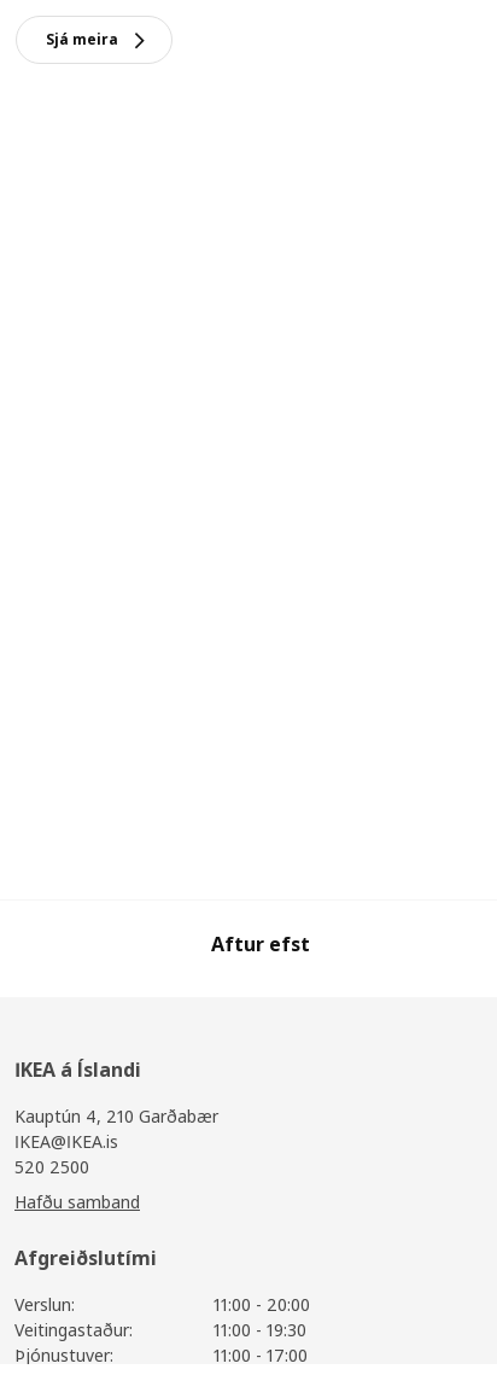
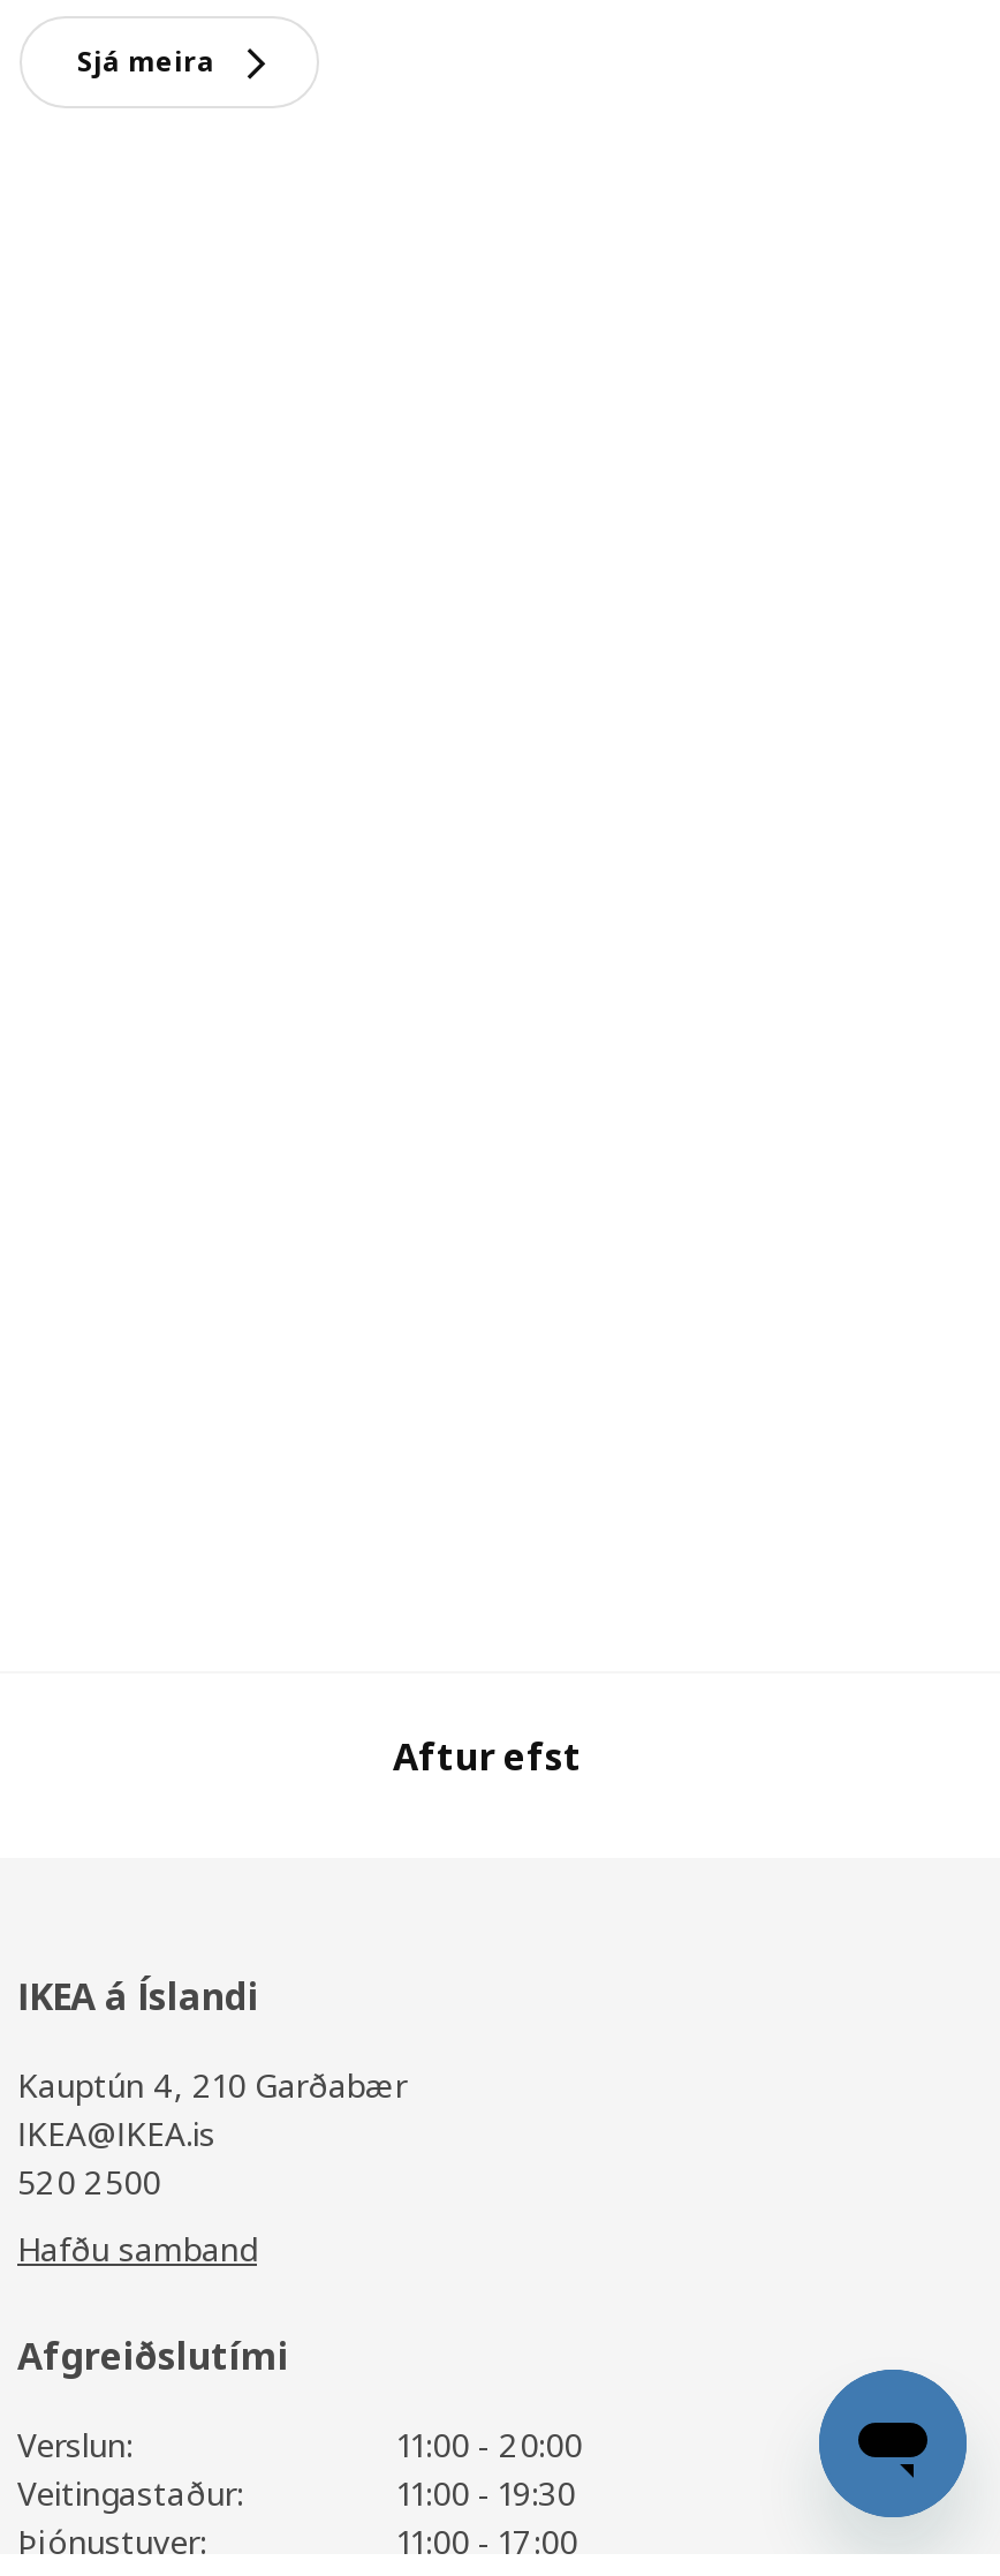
none -> [815,2367,971,2552] [image]

